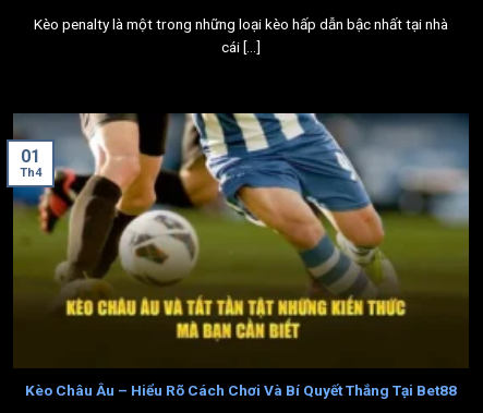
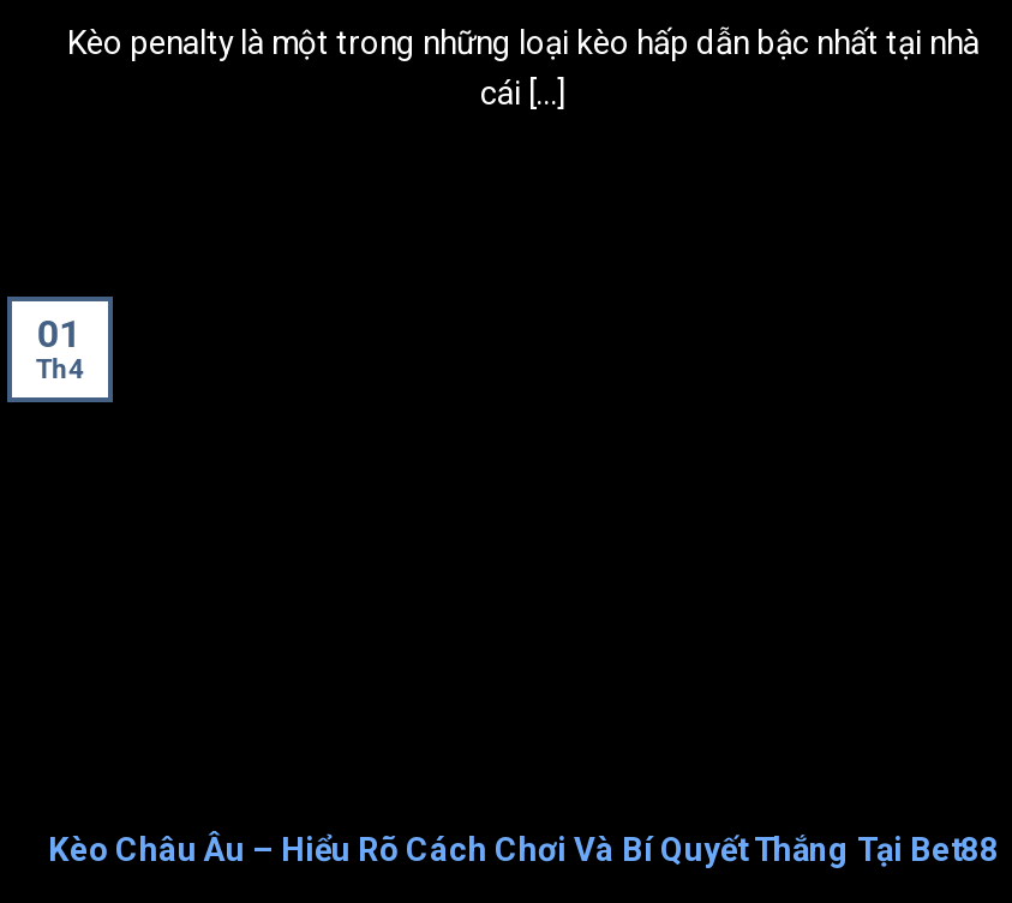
[12,112,470,367] [image] -> none

